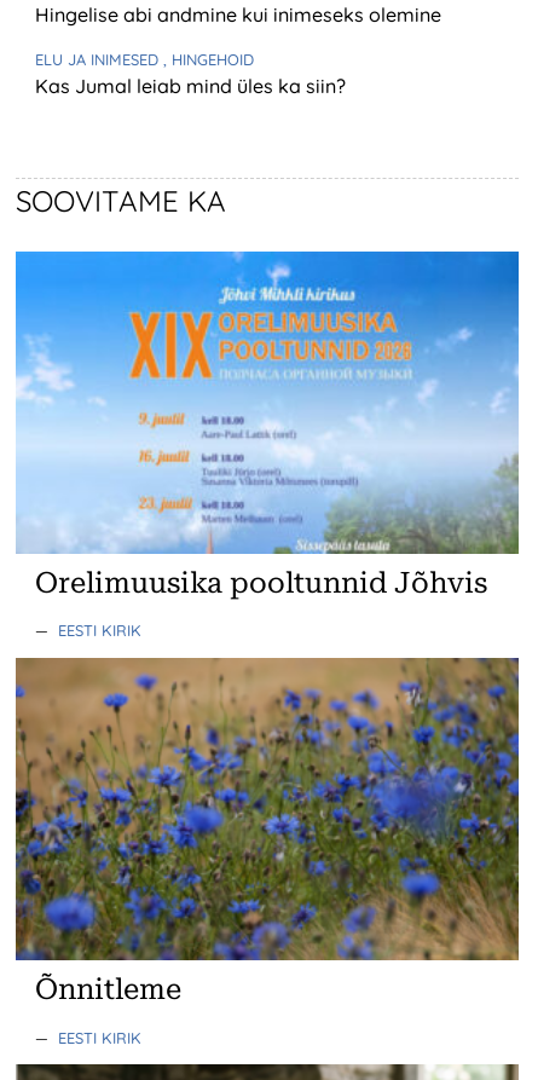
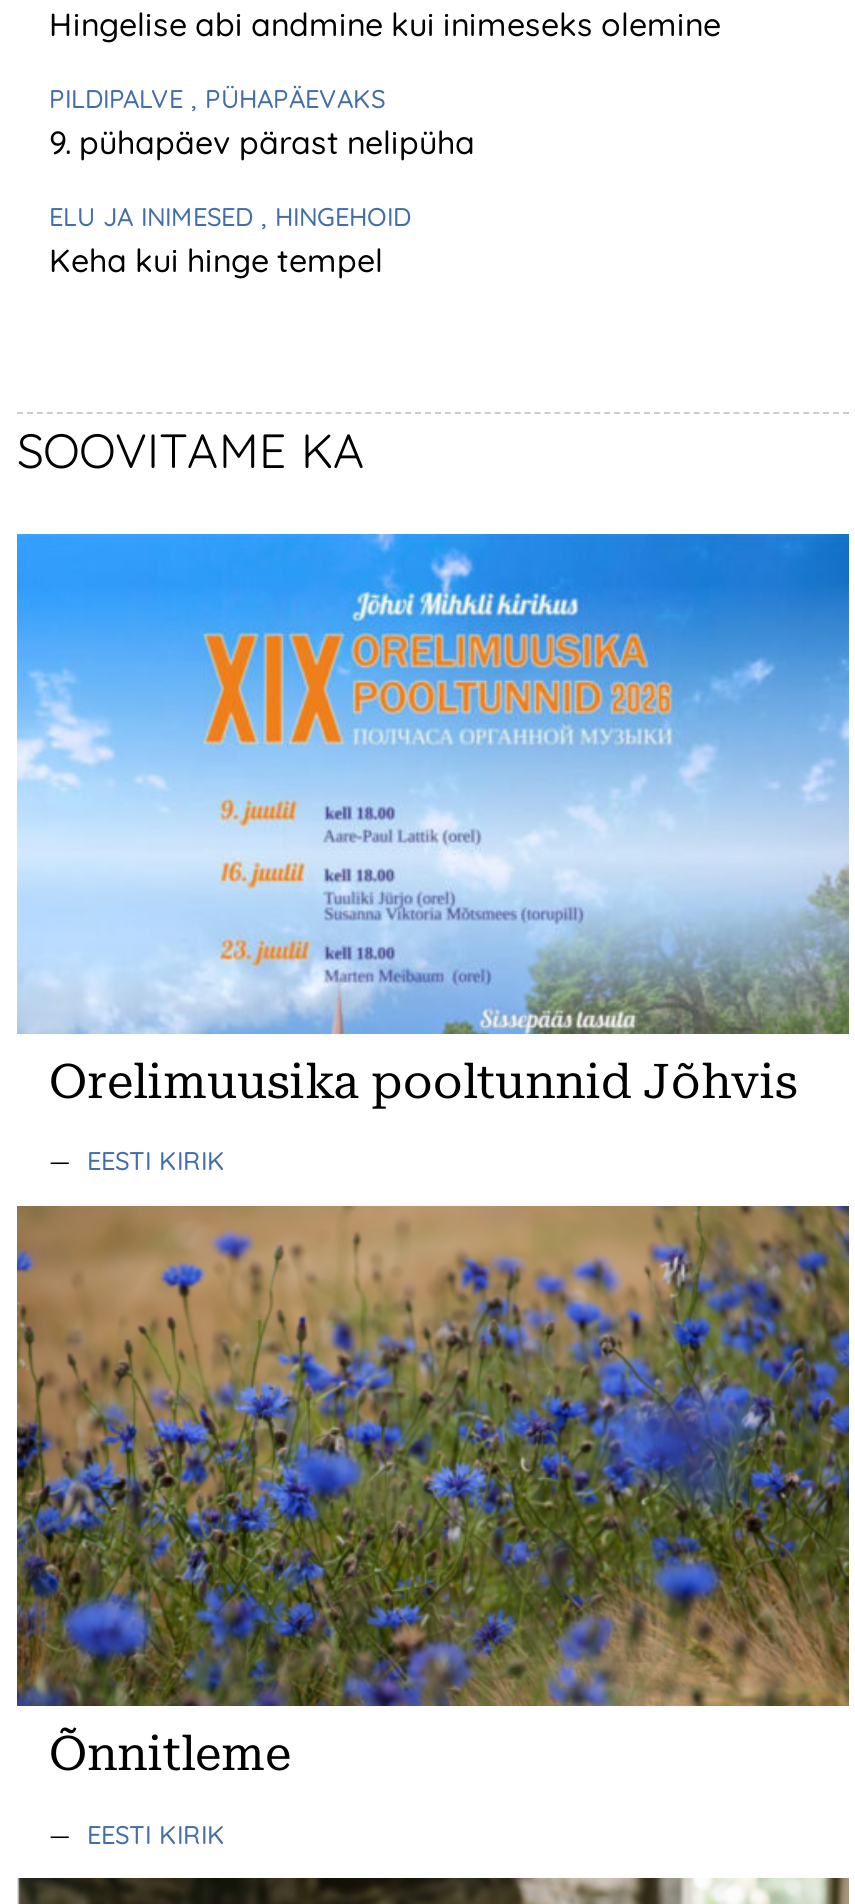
none -> [49,82,475,162] PILDIPALVE, PÜHAPÄEVAKS | 9. pühapäev pärast nelipüha
[35,74,346,98] Kas Jumal leiab mind üles ka siin? -> [49,240,383,280] Keha kui hinge tempel

